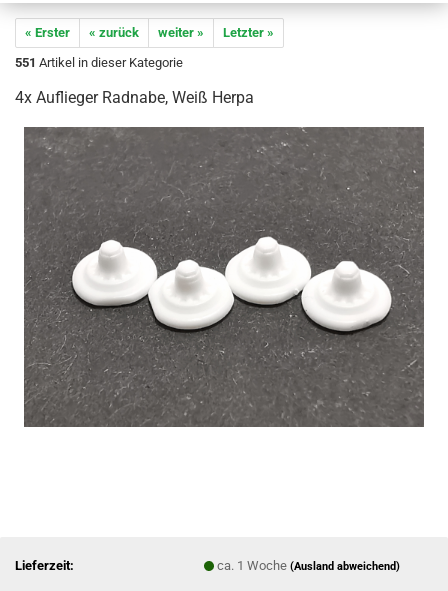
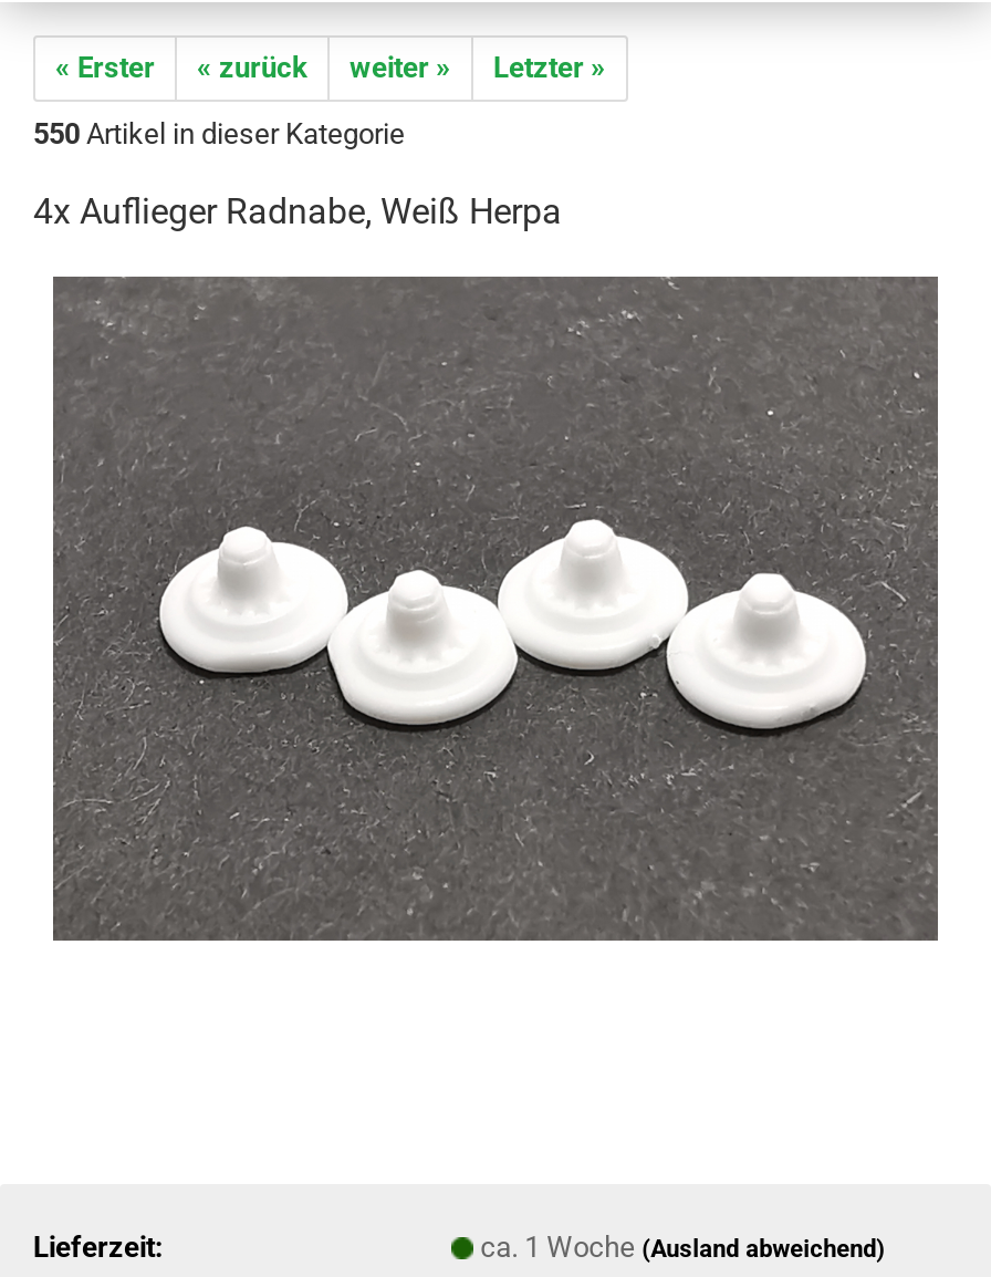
[15,55,183,70] 551 Artikel in dieser Kategorie -> [33,117,405,150] 550 Artikel in dieser Kategorie

